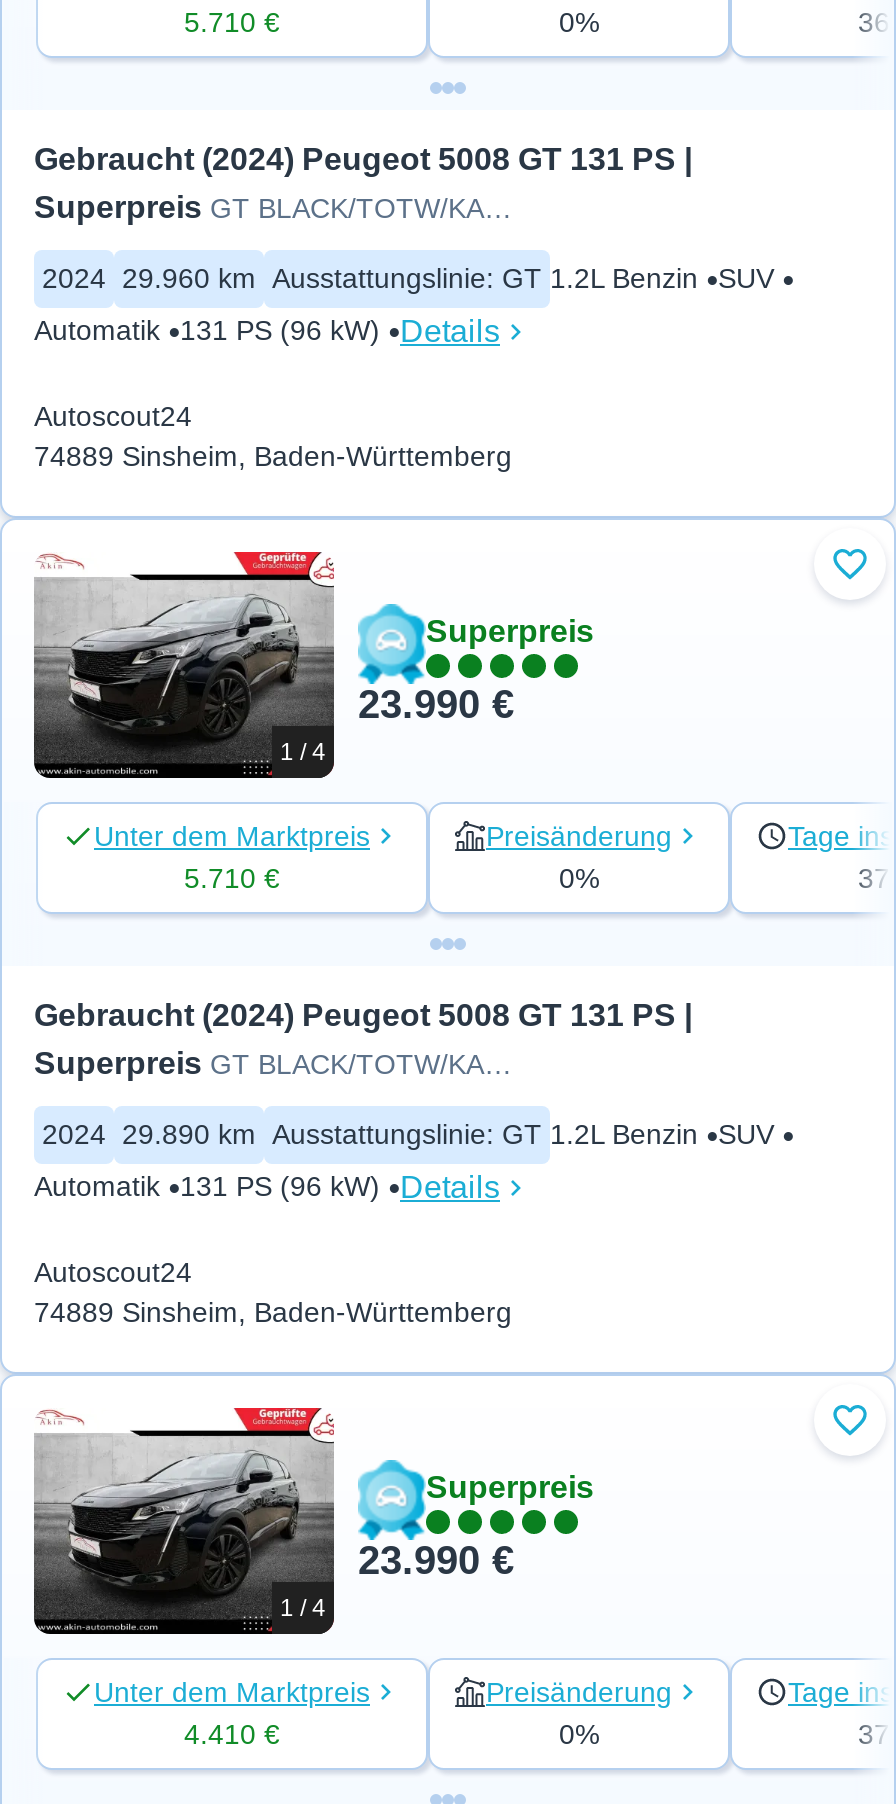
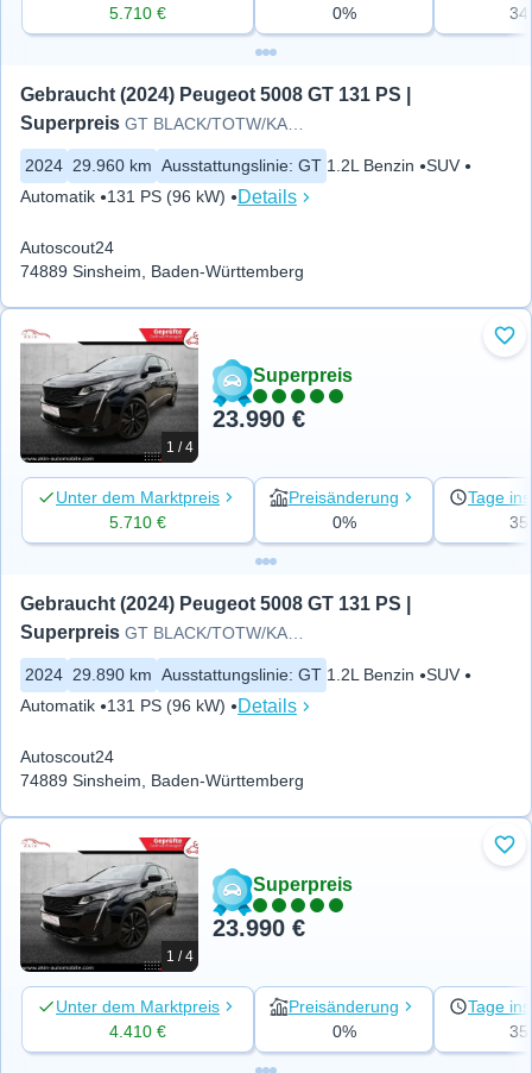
[858,7,890,39] 36 -> [509,4,528,23] 34
[858,862,890,894] 37 -> [509,513,528,532] 35
[858,1717,890,1749] 37 -> [509,1021,528,1040] 35

